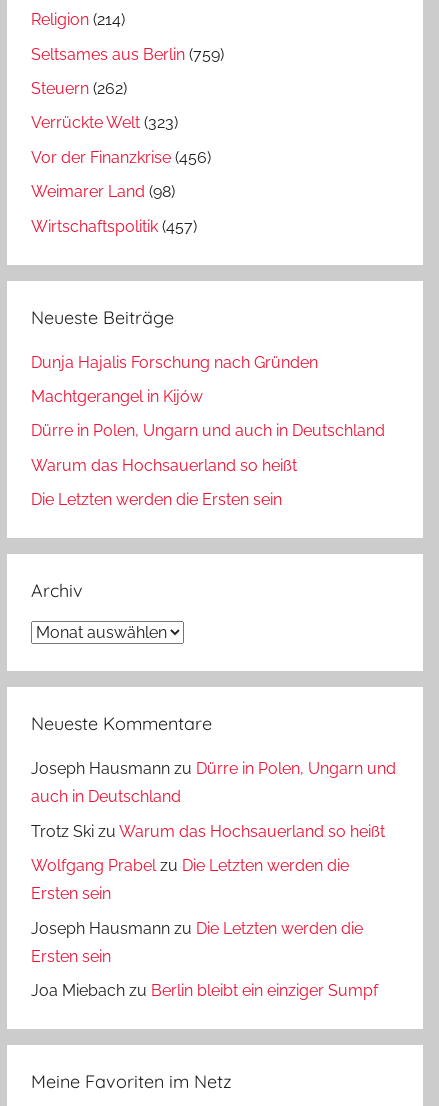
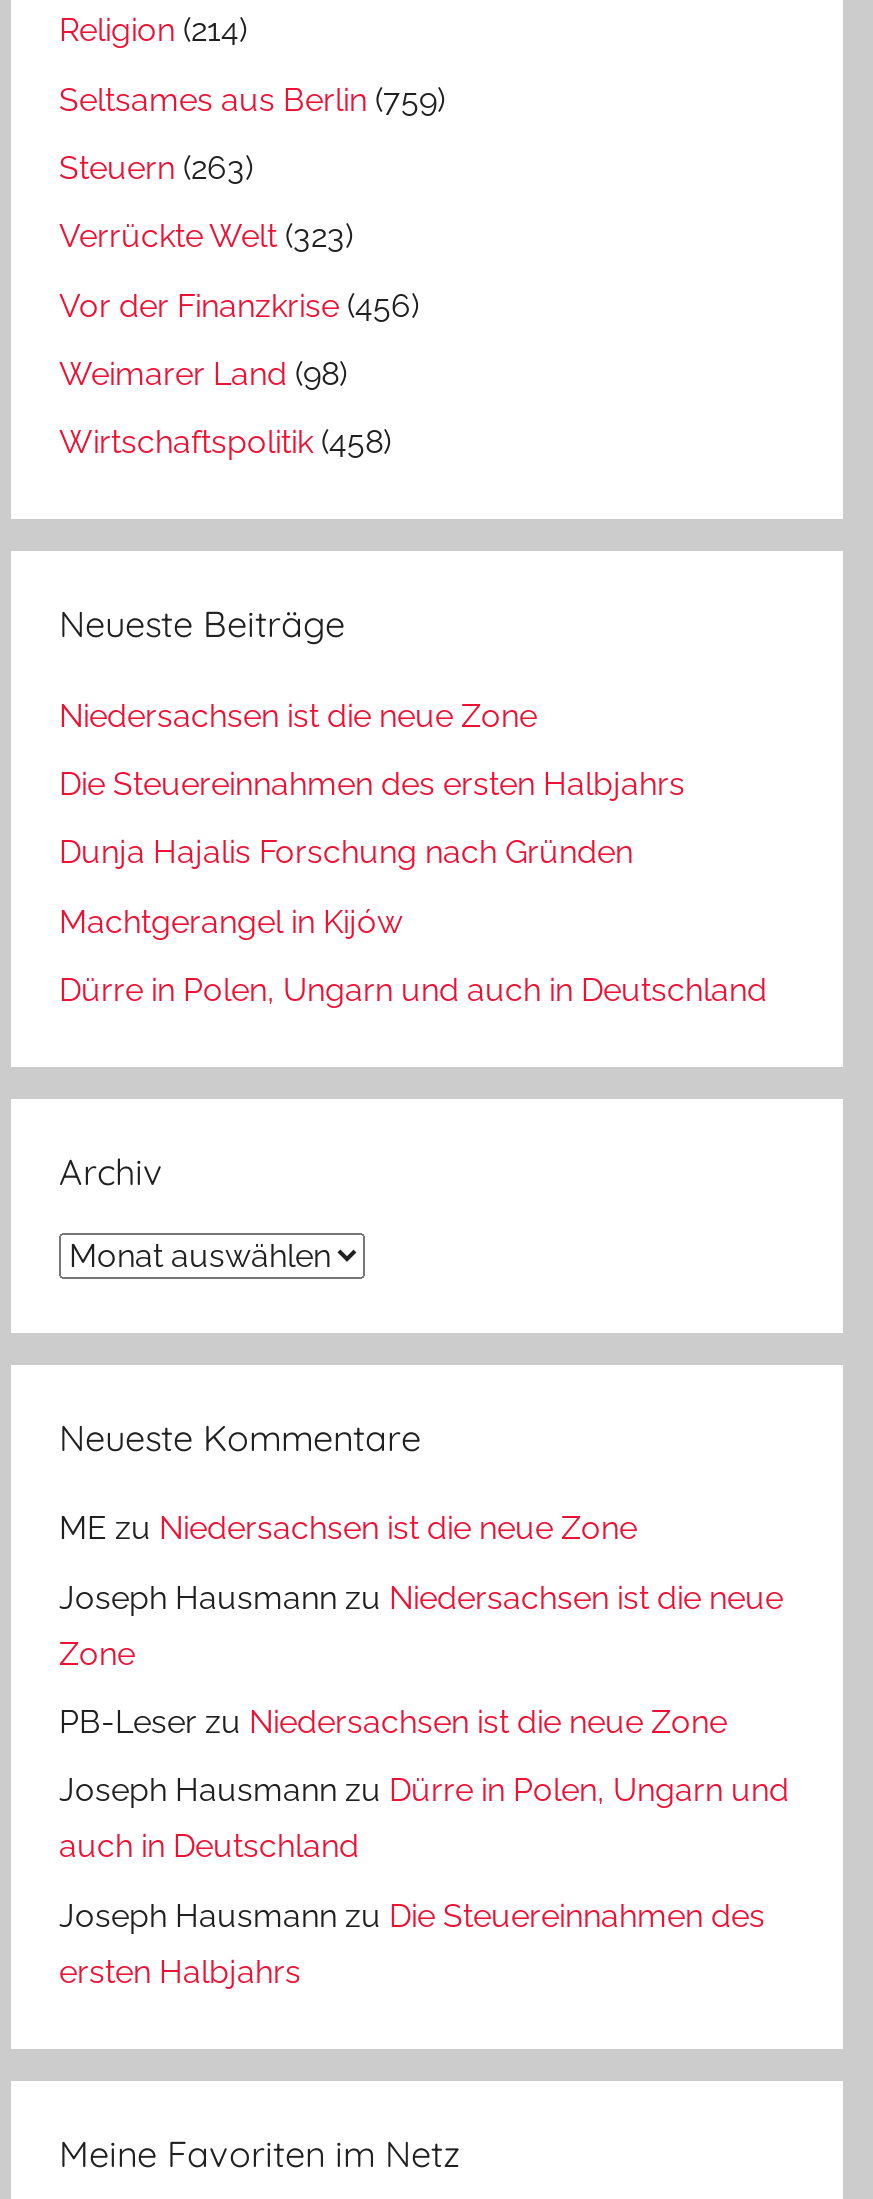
[31,79,127,98] Steuern (262) -> [59,149,253,187] Steuern (263)
[31,216,197,235] Wirtschaftspolitik (457) -> [59,424,391,462] Wirtschaftspolitik (458)
none -> [59,696,685,803] Niedersachsen ist die neue Zone | Die Steuereinnahmen des ersten Halbjahrs
moved [31,353,385,440] -> [59,834,767,1009]: Dunja Hajalis Forschung nach Gründen | Machtgerangel in Kijów | Dürre in Polen, Ungarn und auch in Deutschland
[31,456,297,509] Warum das Hochsauerland so heißt | Die Letzten werden die Ersten sein -> none
none -> [59,1510,783,1741] ME zu Niedersachsen ist die neue Zone | Joseph Hausmann zu Niedersachsen ist die neue | Zone | PB-Leser zu Niedersachsen ist die neue Zone
moved [31,759,396,806] -> [59,1772,789,1866]: Joseph Hausmann zu Dürre in Polen, Ungarn und | auch in Deutschland
[31,822,385,1000] Trotz Ski zu Warum das Hochsauerland so heißt | Wolfgang Prabel zu Die Letzten werden die | Ersten sein | Joseph Hausmann zu Die Letzten werden die | Ersten sein | Joa Miebach zu Berlin bleibt ein einziger Sumpf -> [59,1897,765,1991] Joseph Hausmann zu Die Steuereinnahmen des | ersten Halbjahrs

